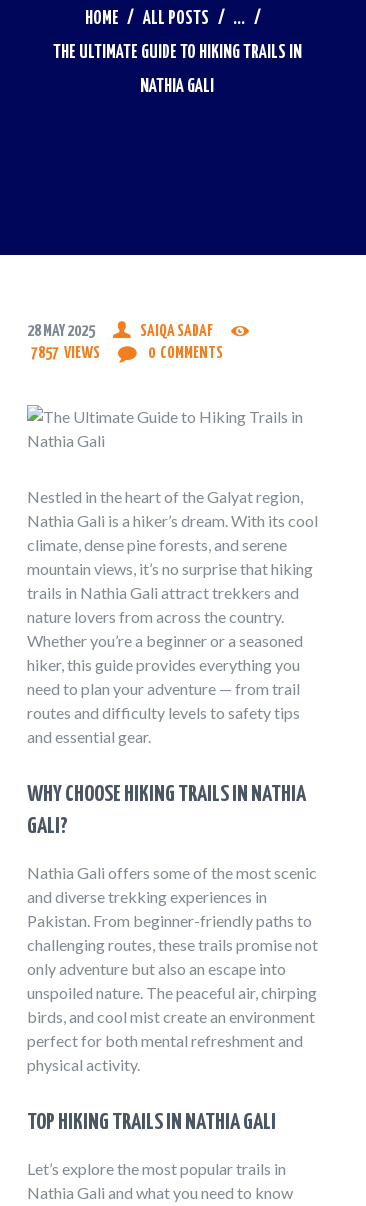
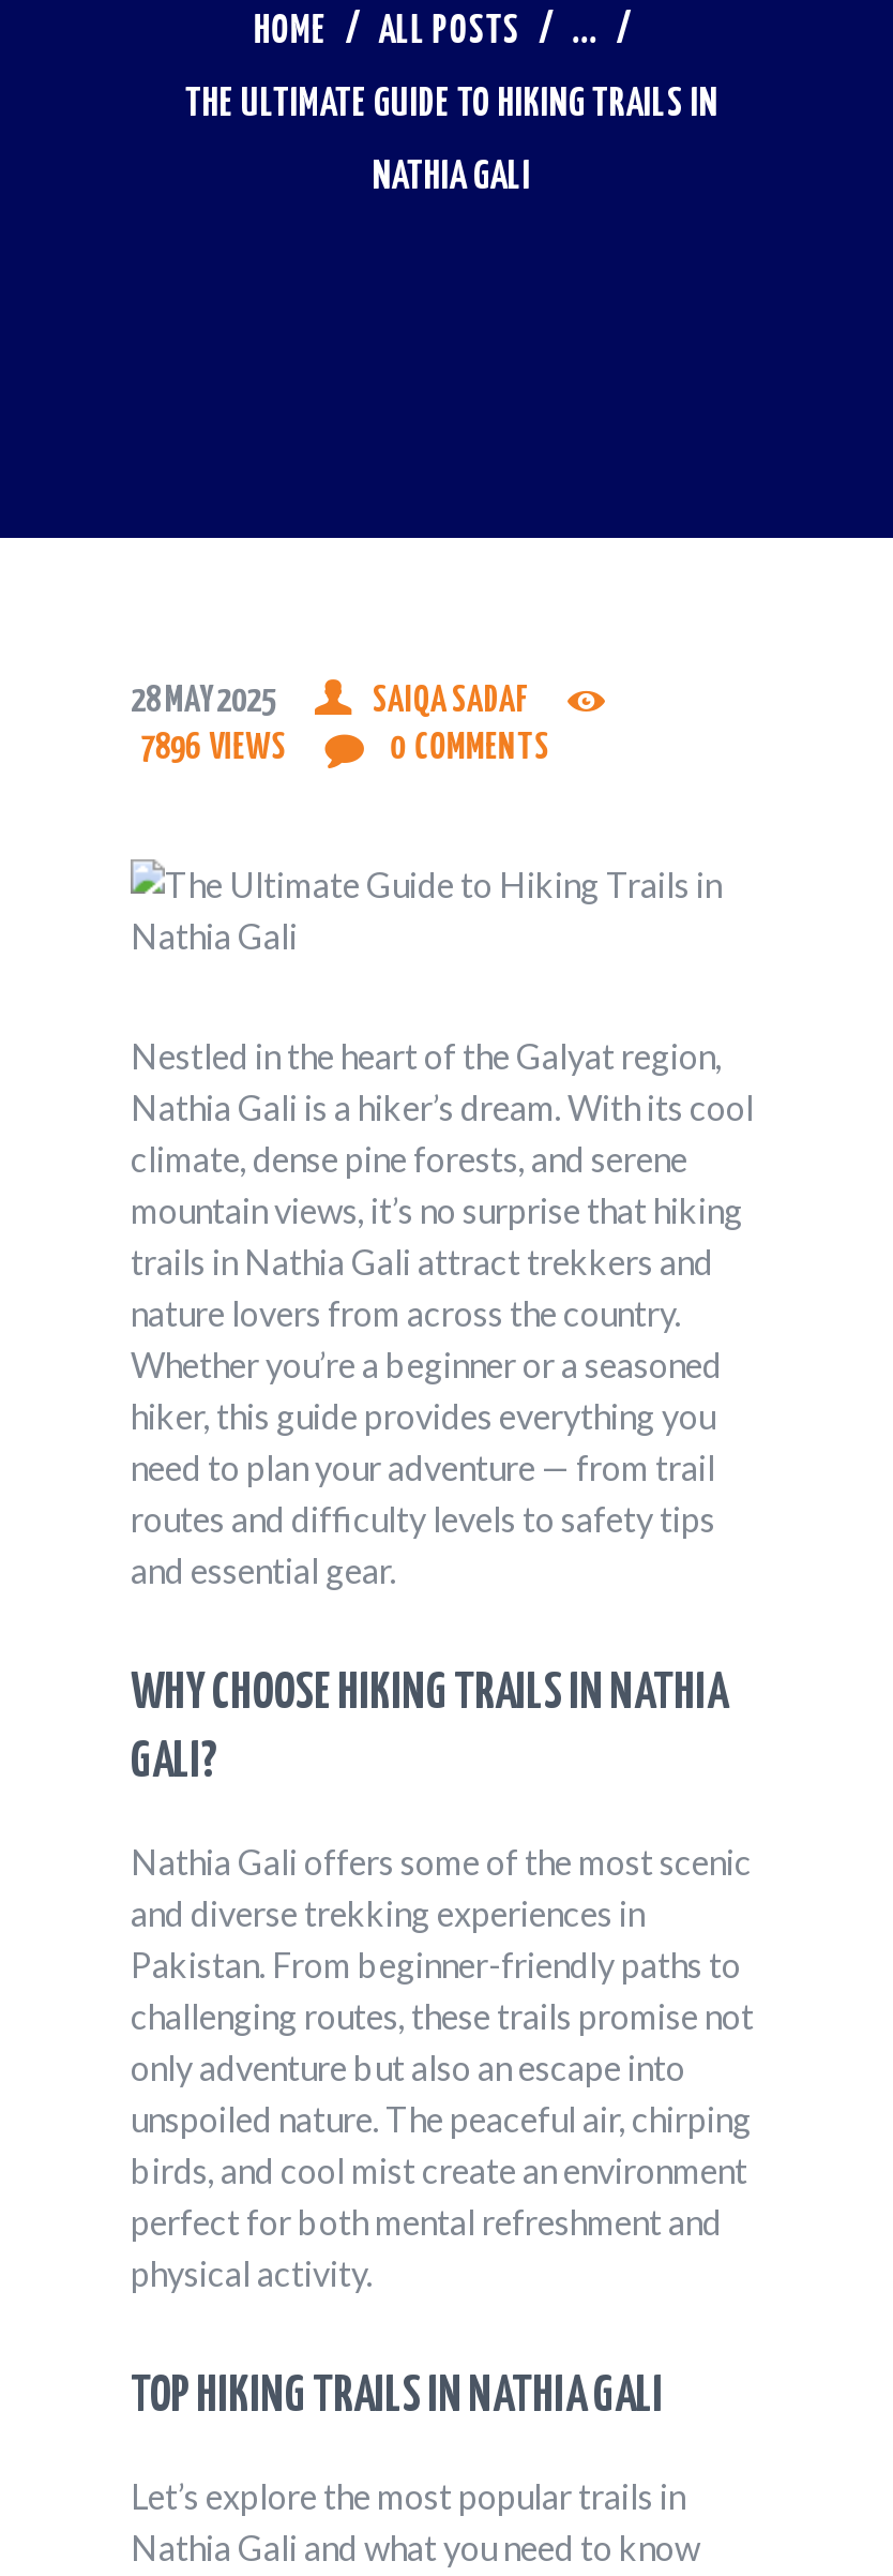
[31,345,100,362] 7857 VIEWS -> [140,731,287,768] 7896 VIEWS

